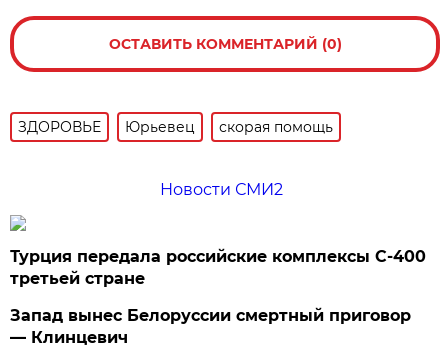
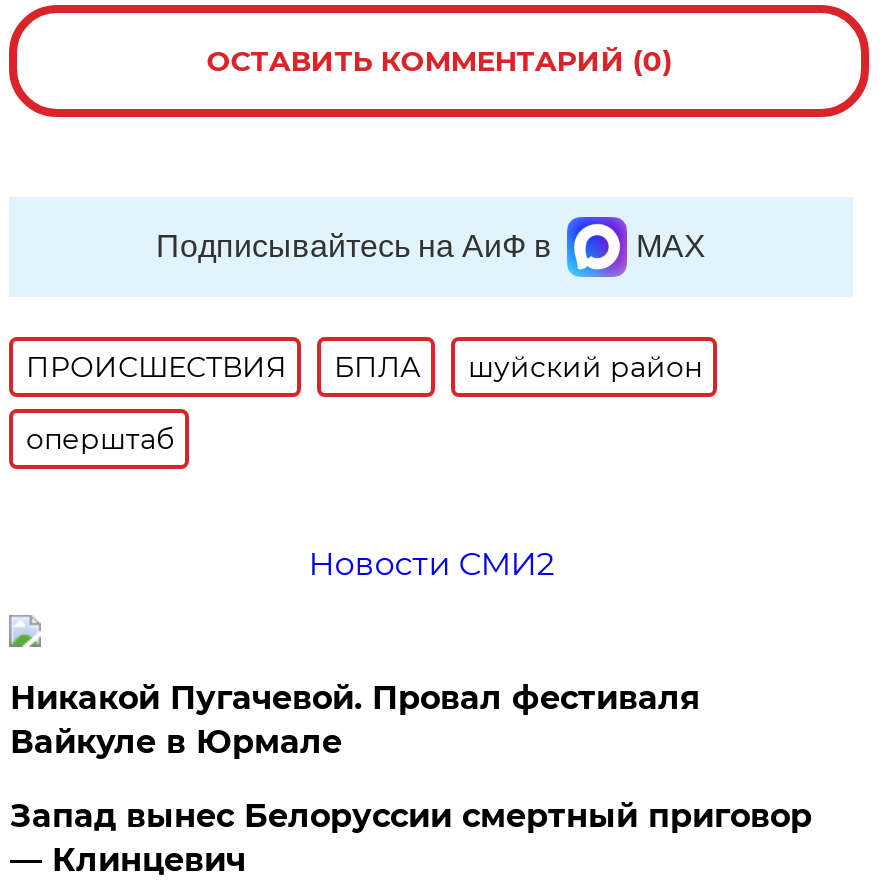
[18,118,333,136] ЗДОРОВЬЕ | Юрьевец | скорая помощь -> [26,228,706,456] Подписывайтесь на АиФ в | MAX | ПРОИСШЕСТВИЯ | БПЛА | шуйский район | оперштаб
[10,247,426,288] Турция передала российские комплексы С-400 | третьей стране -> [10,678,700,760] Никакой Пугачевой. Провал фестиваля | Вайкуле в Юрмале

